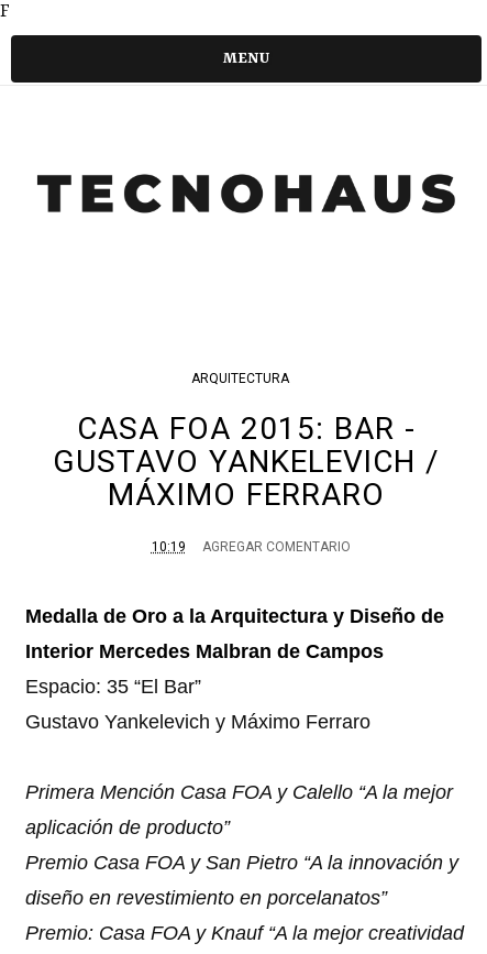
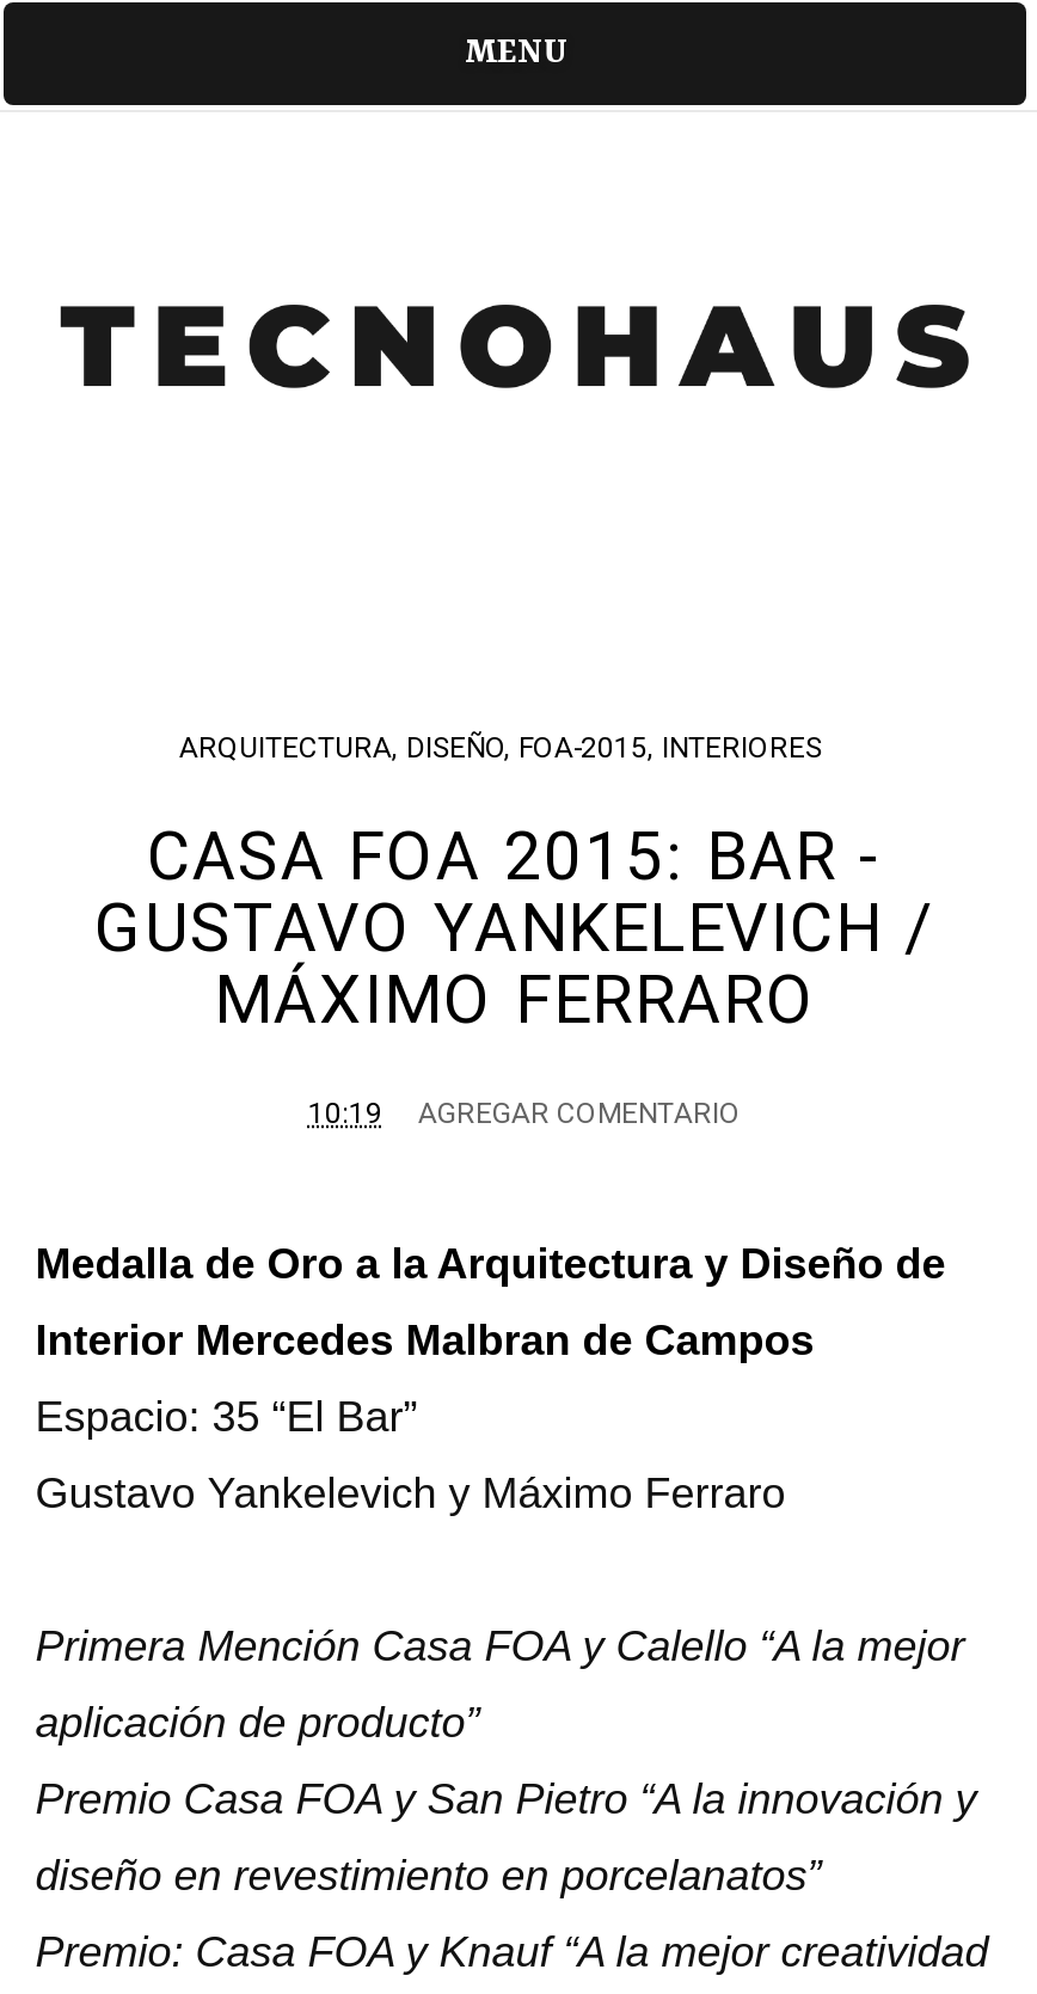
[0,2,10,22] F -> none
[191,371,289,386] ARQUITECTURA -> [179,732,822,765] ARQUITECTURA, DISEÑO, FOA-2015, INTERIORES

